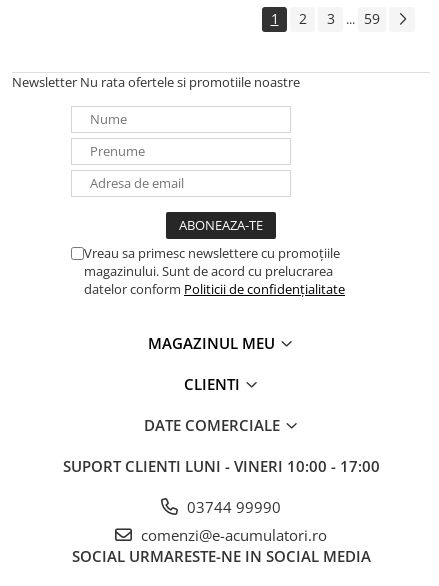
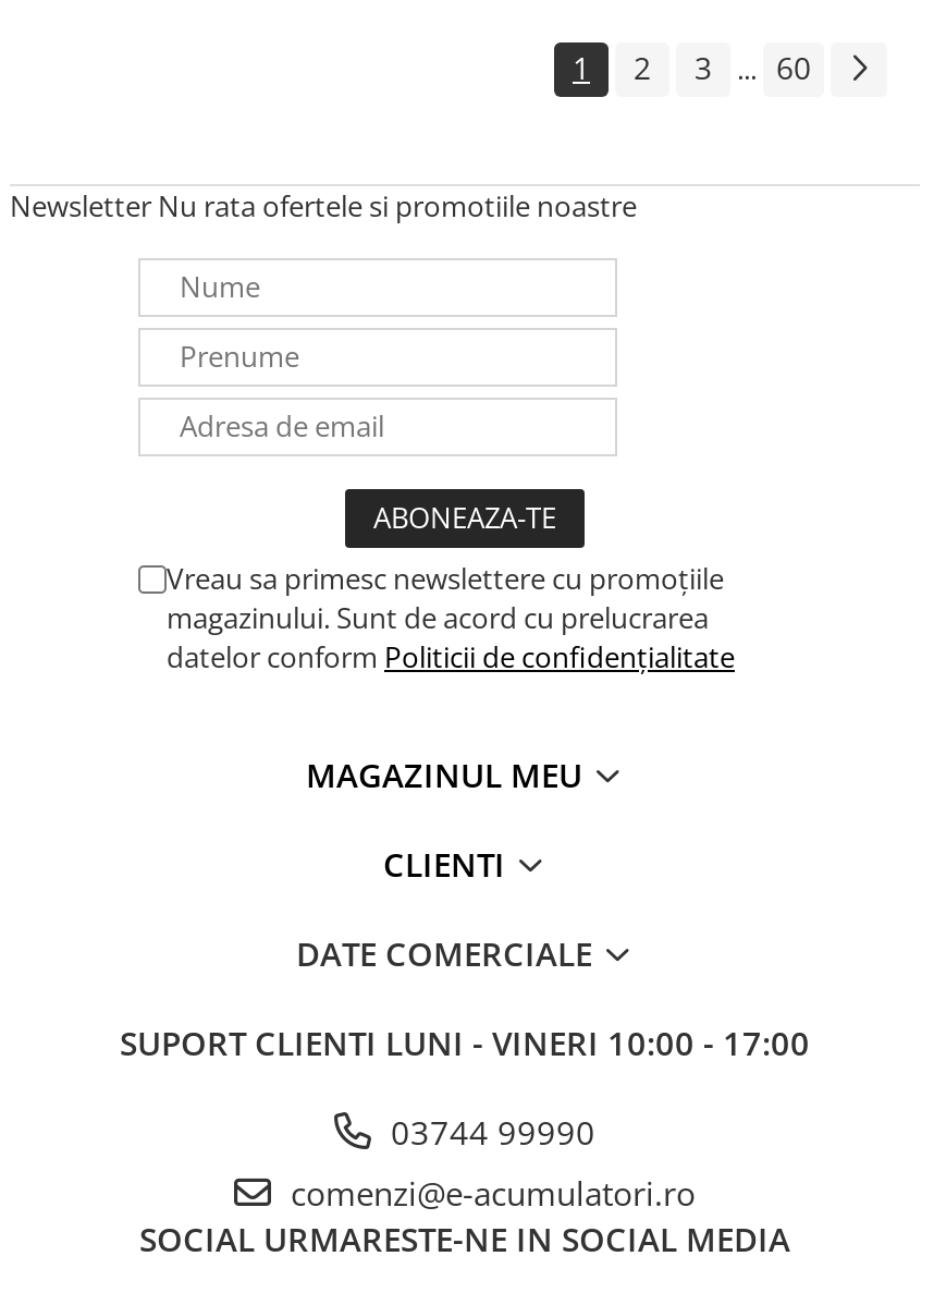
[270,9,380,28] 1 2 3 ... 59 -> [573,46,811,87] 1 2 3 ... 60

